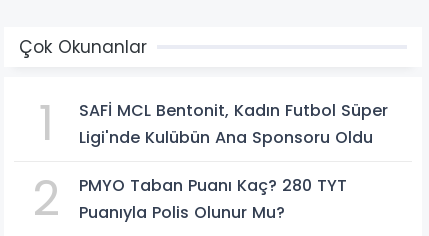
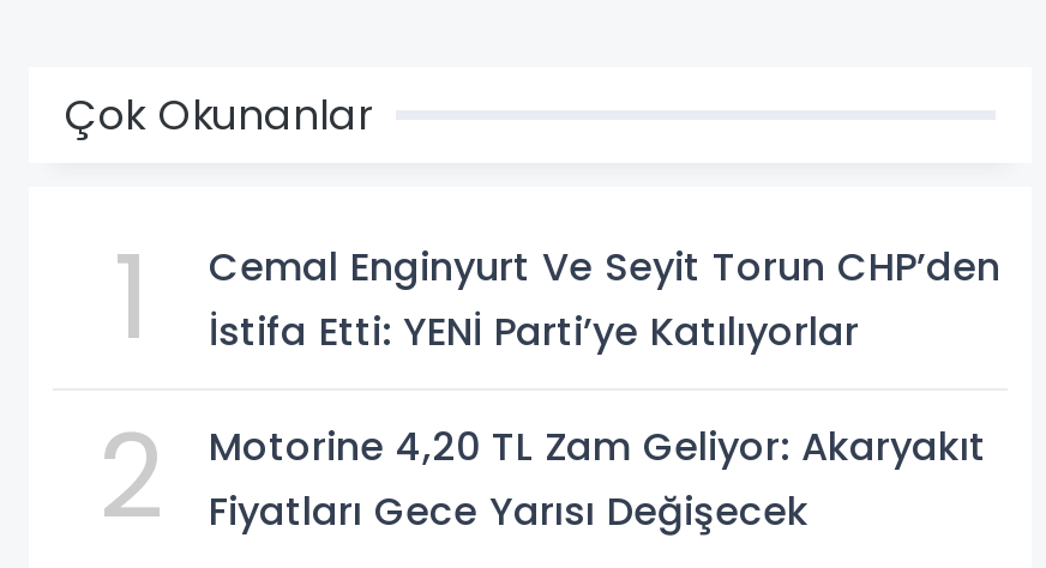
[79,99,388,149] SAFİ MCL Bentonit, Kadın Futbol Süper | Ligi'nde Kulübün Ana Sponsoru Oldu -> [209,239,1000,359] Cemal Enginyurt Ve Seyit Torun CHP’den | İstifa Etti: YENİ Parti’ye Katılıyorlar
[79,174,347,224] PMYO Taban Puanı Kaç? 280 TYT | Puanıyla Polis Olunur Mu? -> [209,419,986,539] Motorine 4,20 TL Zam Geliyor: Akaryakıt | Fiyatları Gece Yarısı Değişecek

